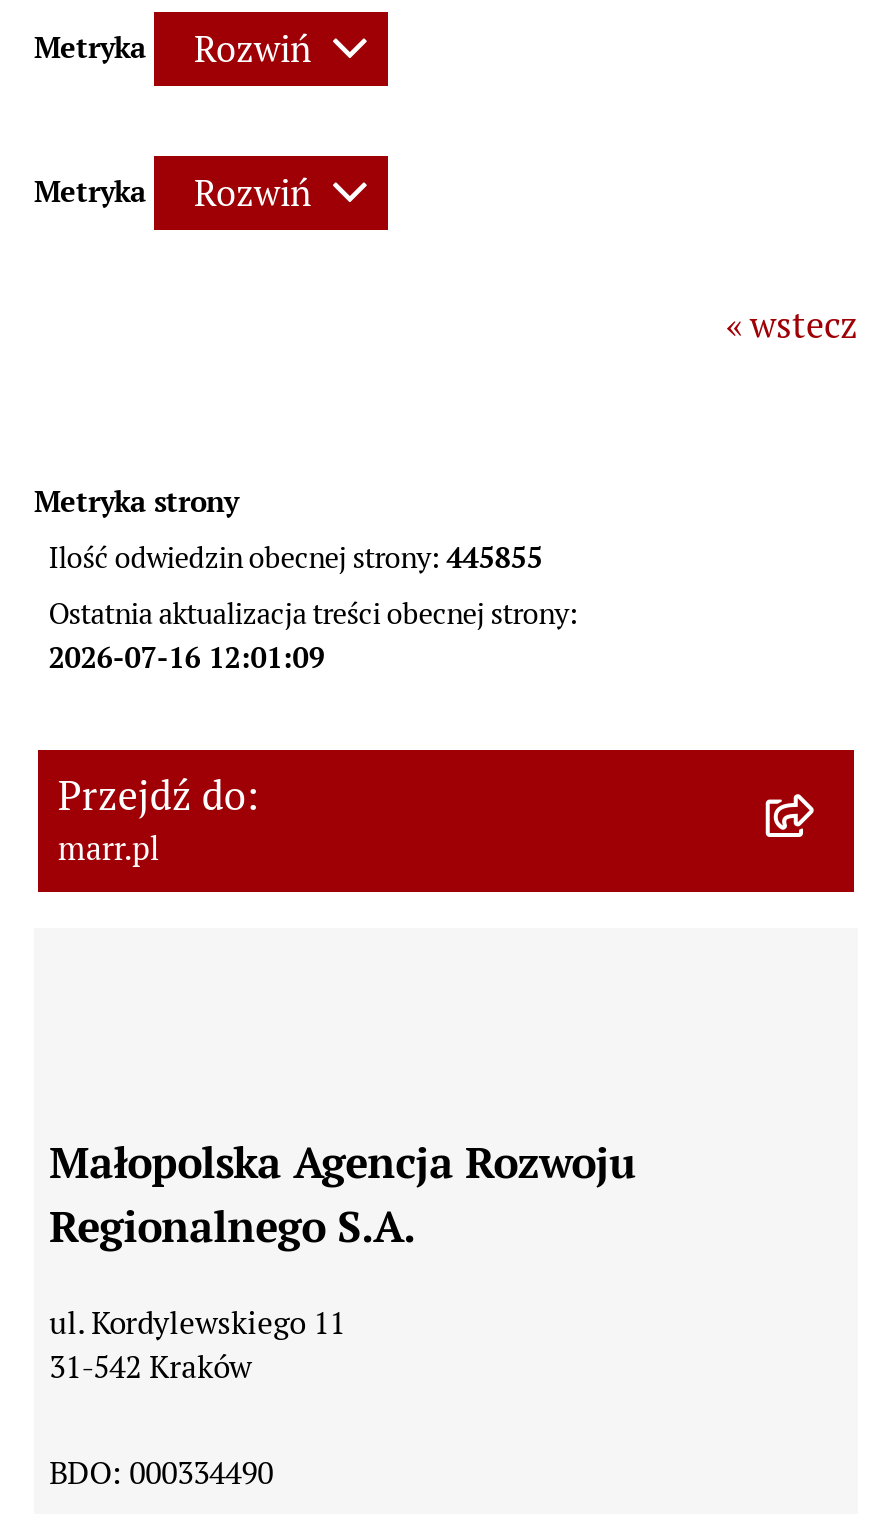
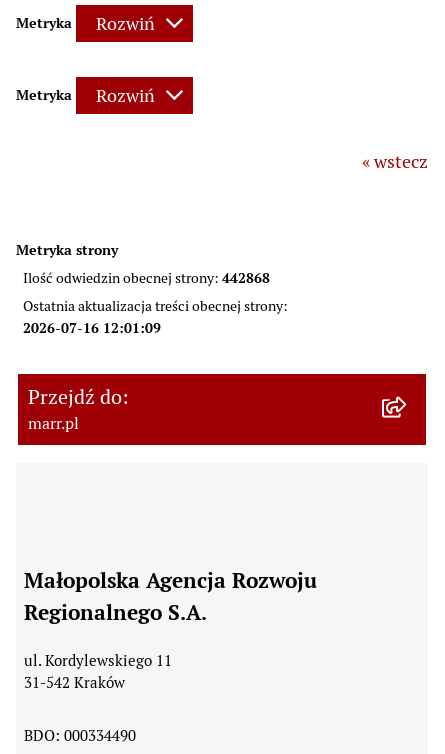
[48,538,542,576] Ilość odwiedzin obecnej strony: 445855 -> [23,268,270,287] Ilość odwiedzin obecnej strony: 442868

